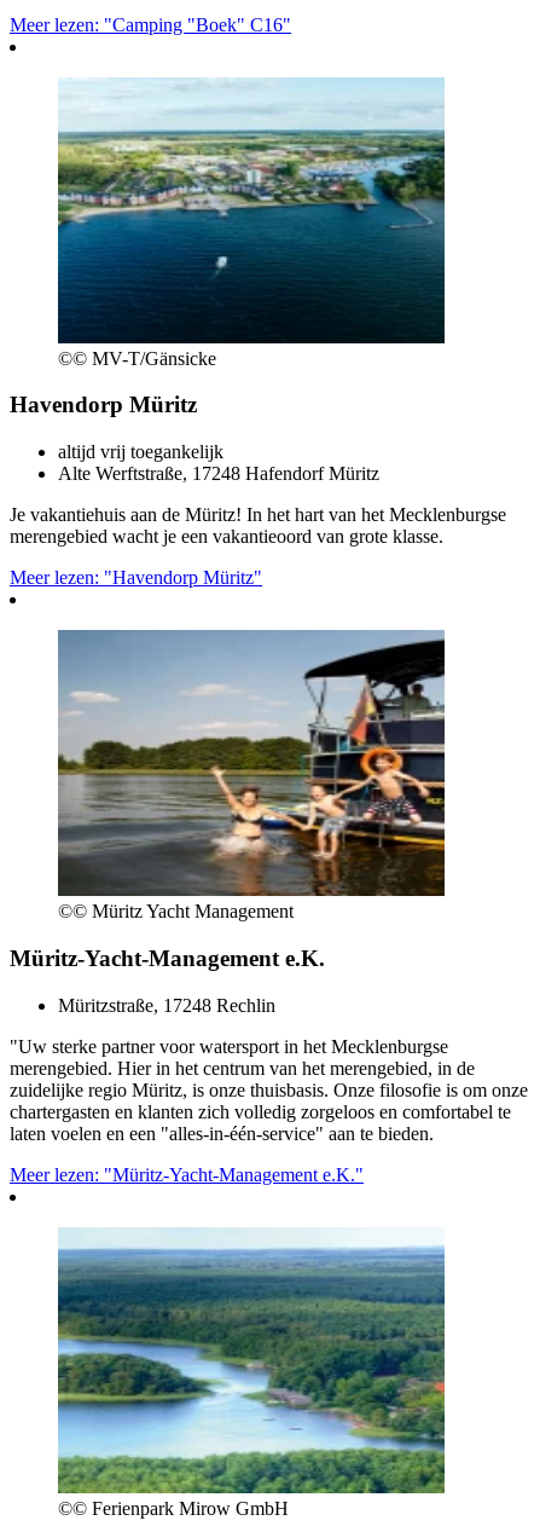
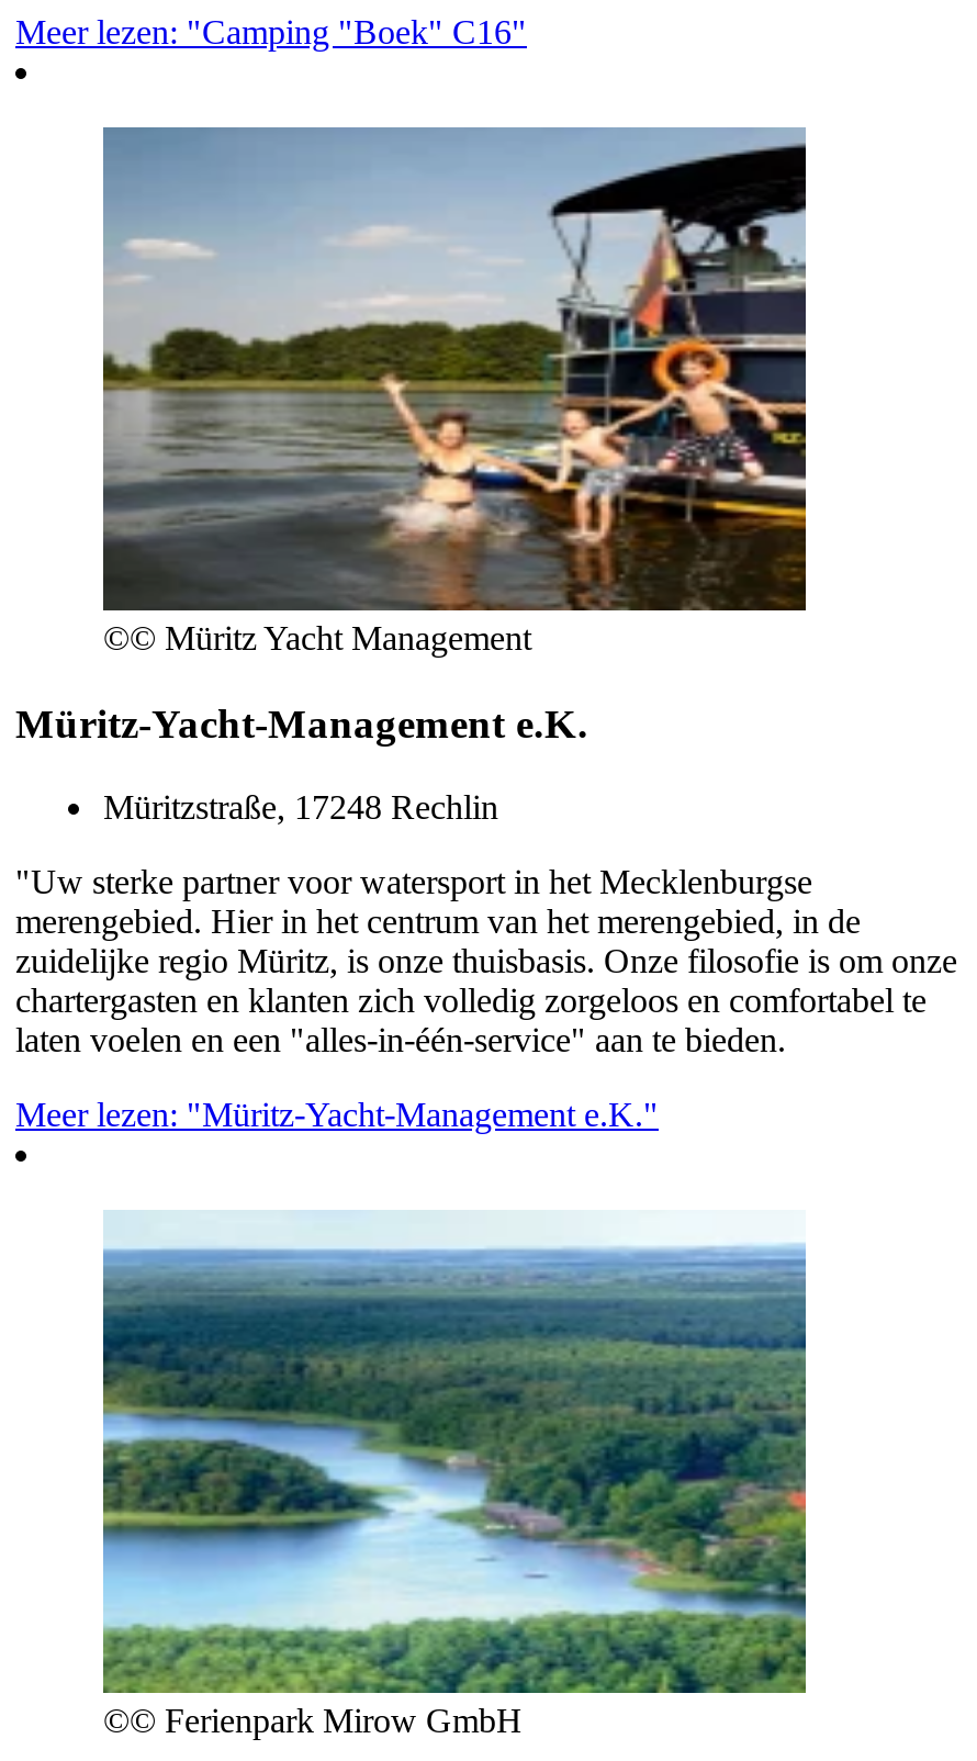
[10,79,506,588] [image] | ©© MV-T/Gänsicke | Havendorp Müritz | altijd vrij toegankelijk | Alte Werftstraße, 17248 Hafendorf Müritz | Je vakantiehuis aan de Müritz! In het hart van het Mecklenburgse | merengebied wacht je een vakantieoord van grote klasse. | Meer lezen: "Havendorp Müritz" -> none

